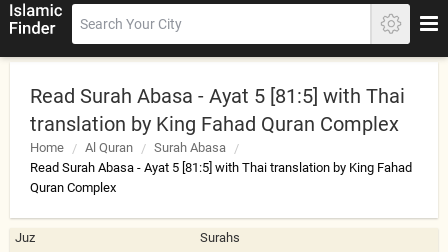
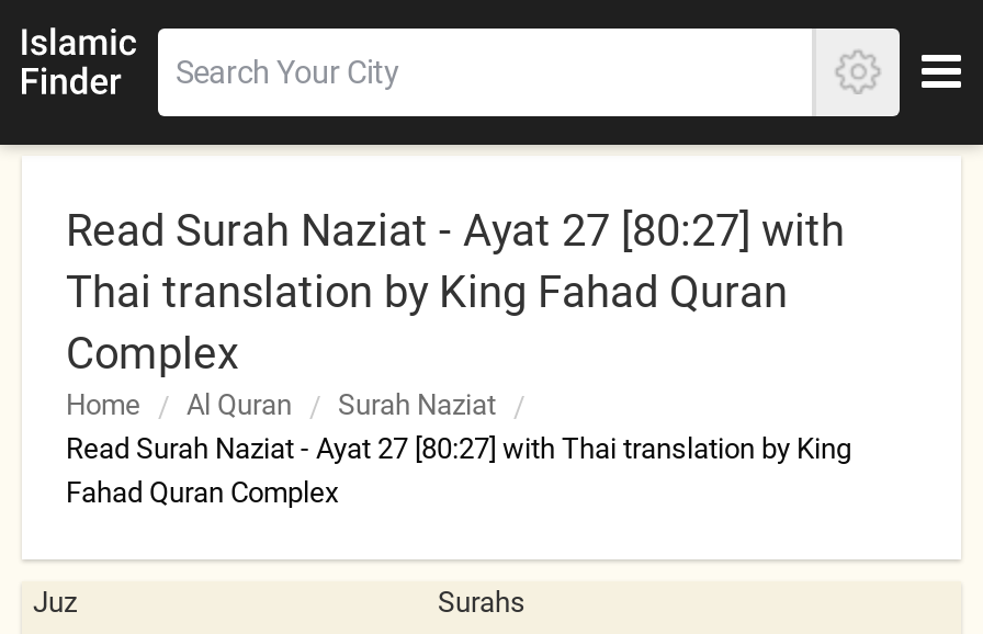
[30,84,405,136] Read Surah Abasa - Ayat 5 [81:5] with Thai | translation by King Fahad Quran Complex -> [66,204,845,380] Read Surah Naziat - Ayat 27 [80:27] with | Thai translation by King Fahad Quran | Complex
[30,140,412,195] Surah Abasa | Read Surah Abasa - Ayat 5 [81:5] with Thai translation by King Fahad | Quran Complex -> [66,388,851,509] Surah Naziat | Read Surah Naziat - Ayat 27 [80:27] with Thai translation by King | Fahad Quran Complex

